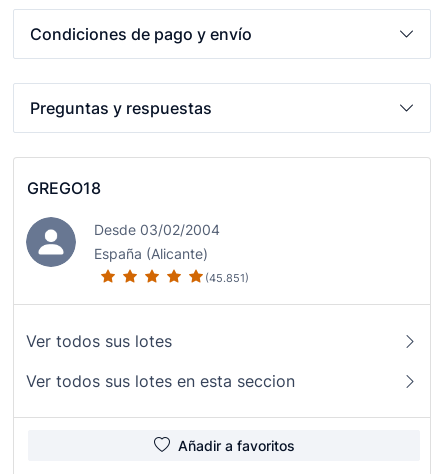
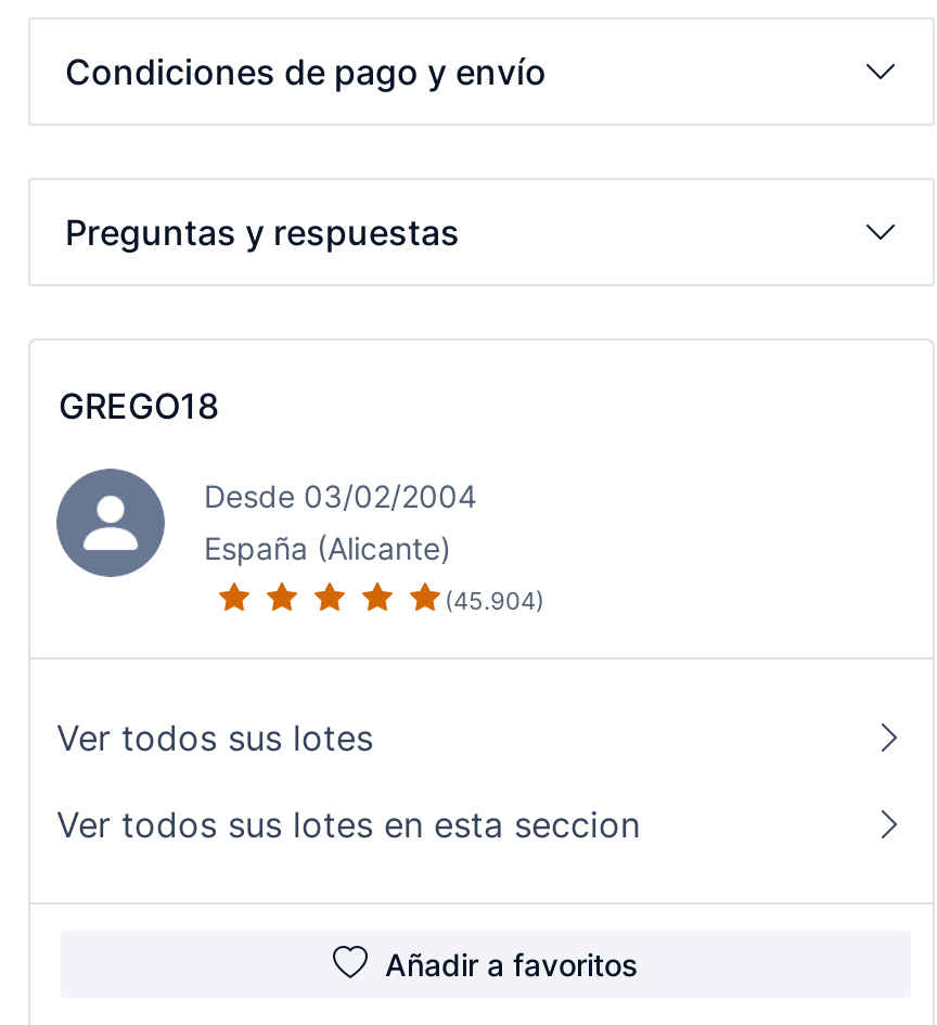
[205,271,249,285] (45.851) -> [445,585,544,615] (45.904)

